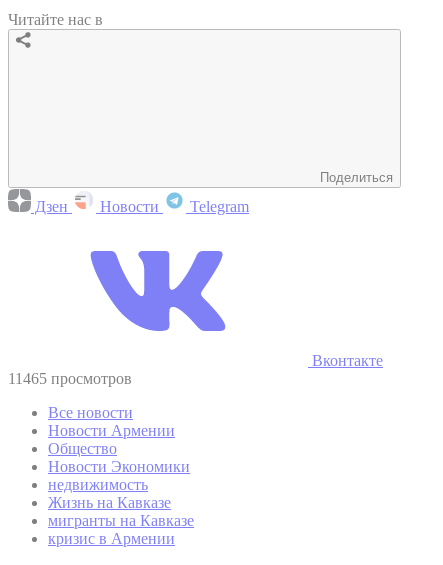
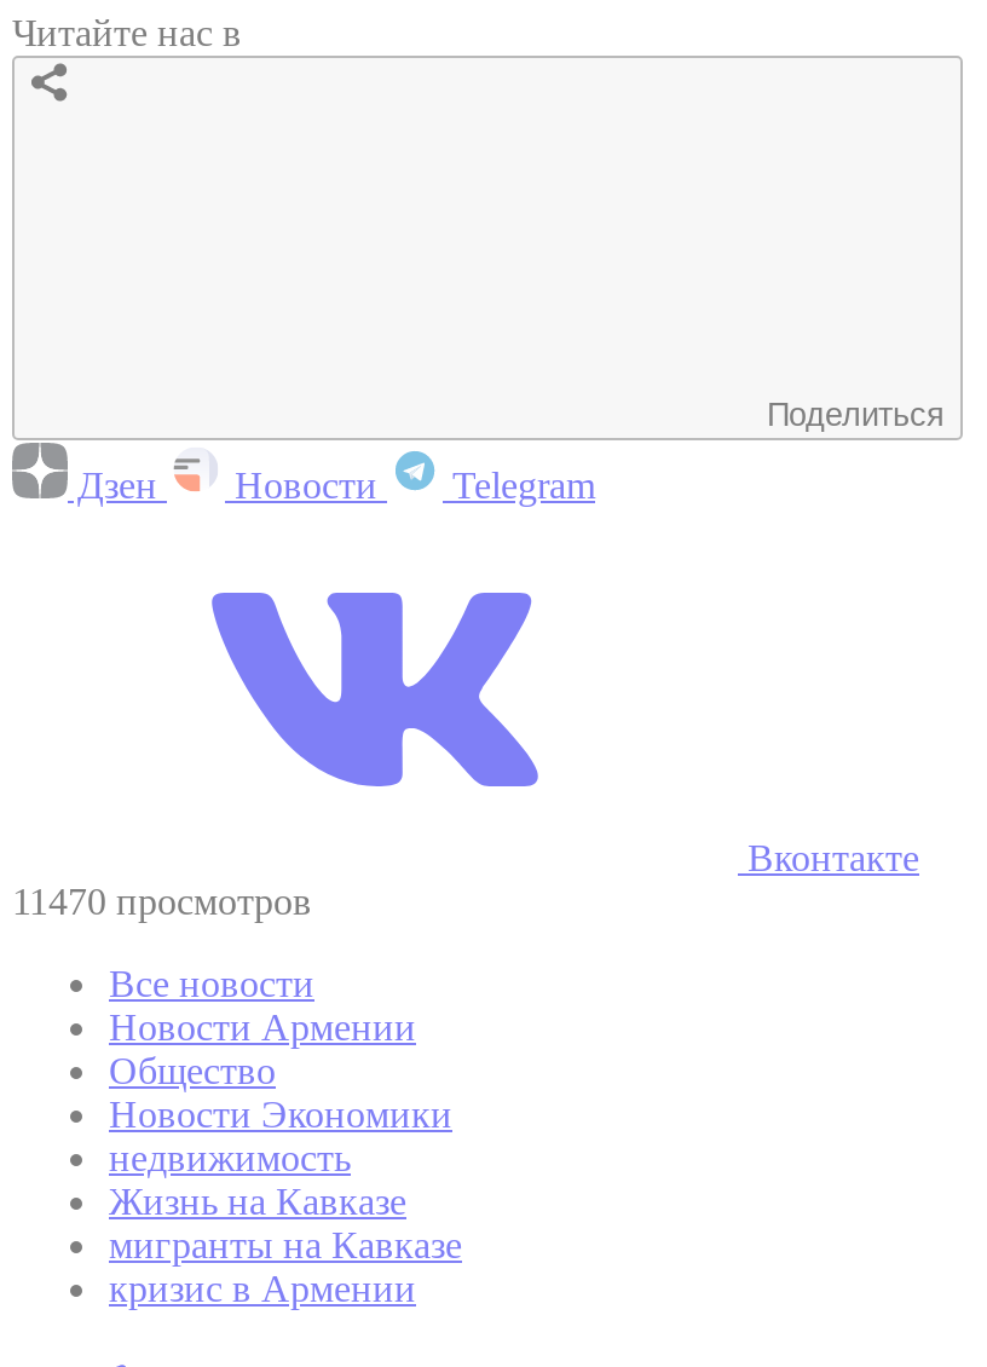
[8,370,132,387] 11465 просмотров -> [12,880,312,921] 11470 просмотров

